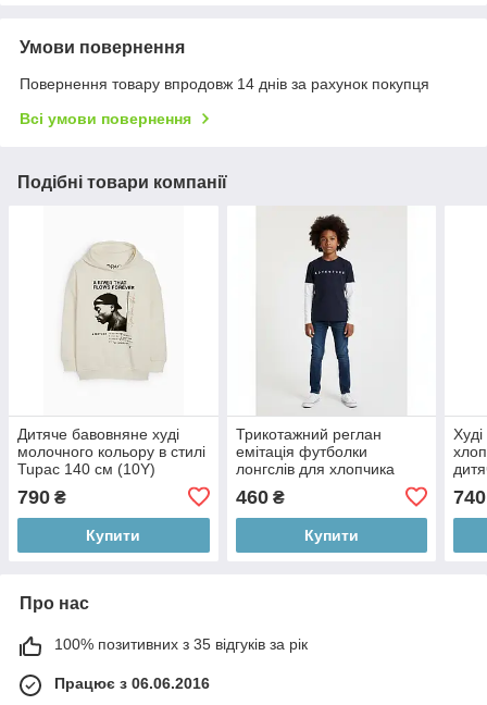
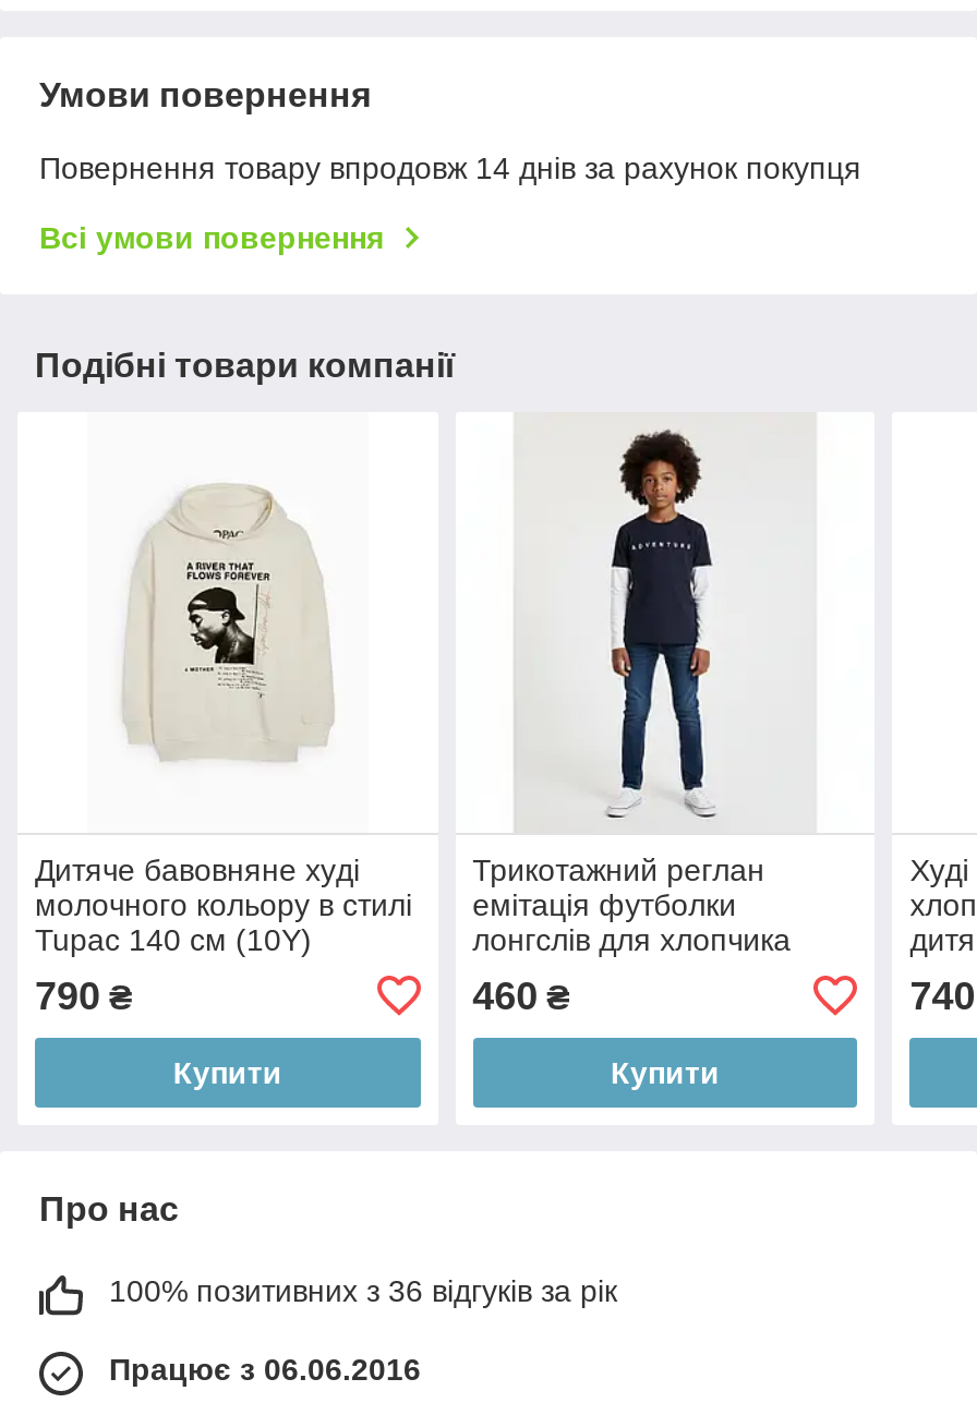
[54,635,308,653] 100% позитивних з 35 відгуків за рік -> [109,1273,617,1308] 100% позитивних з 36 відгуків за рік

